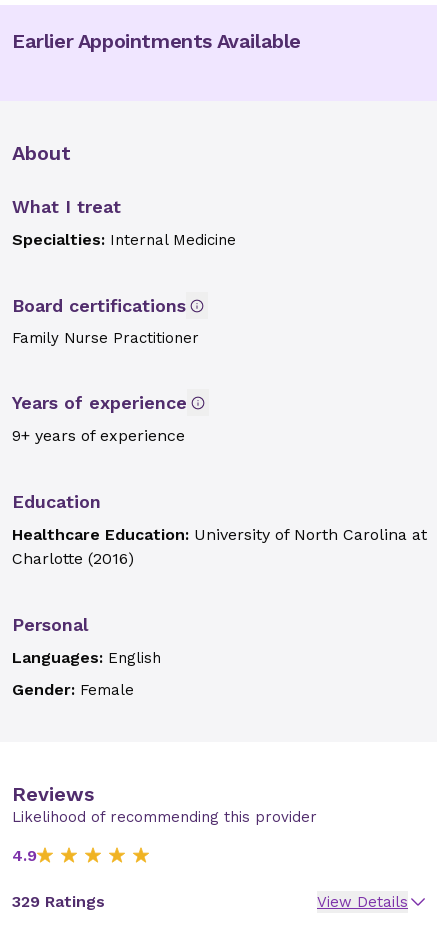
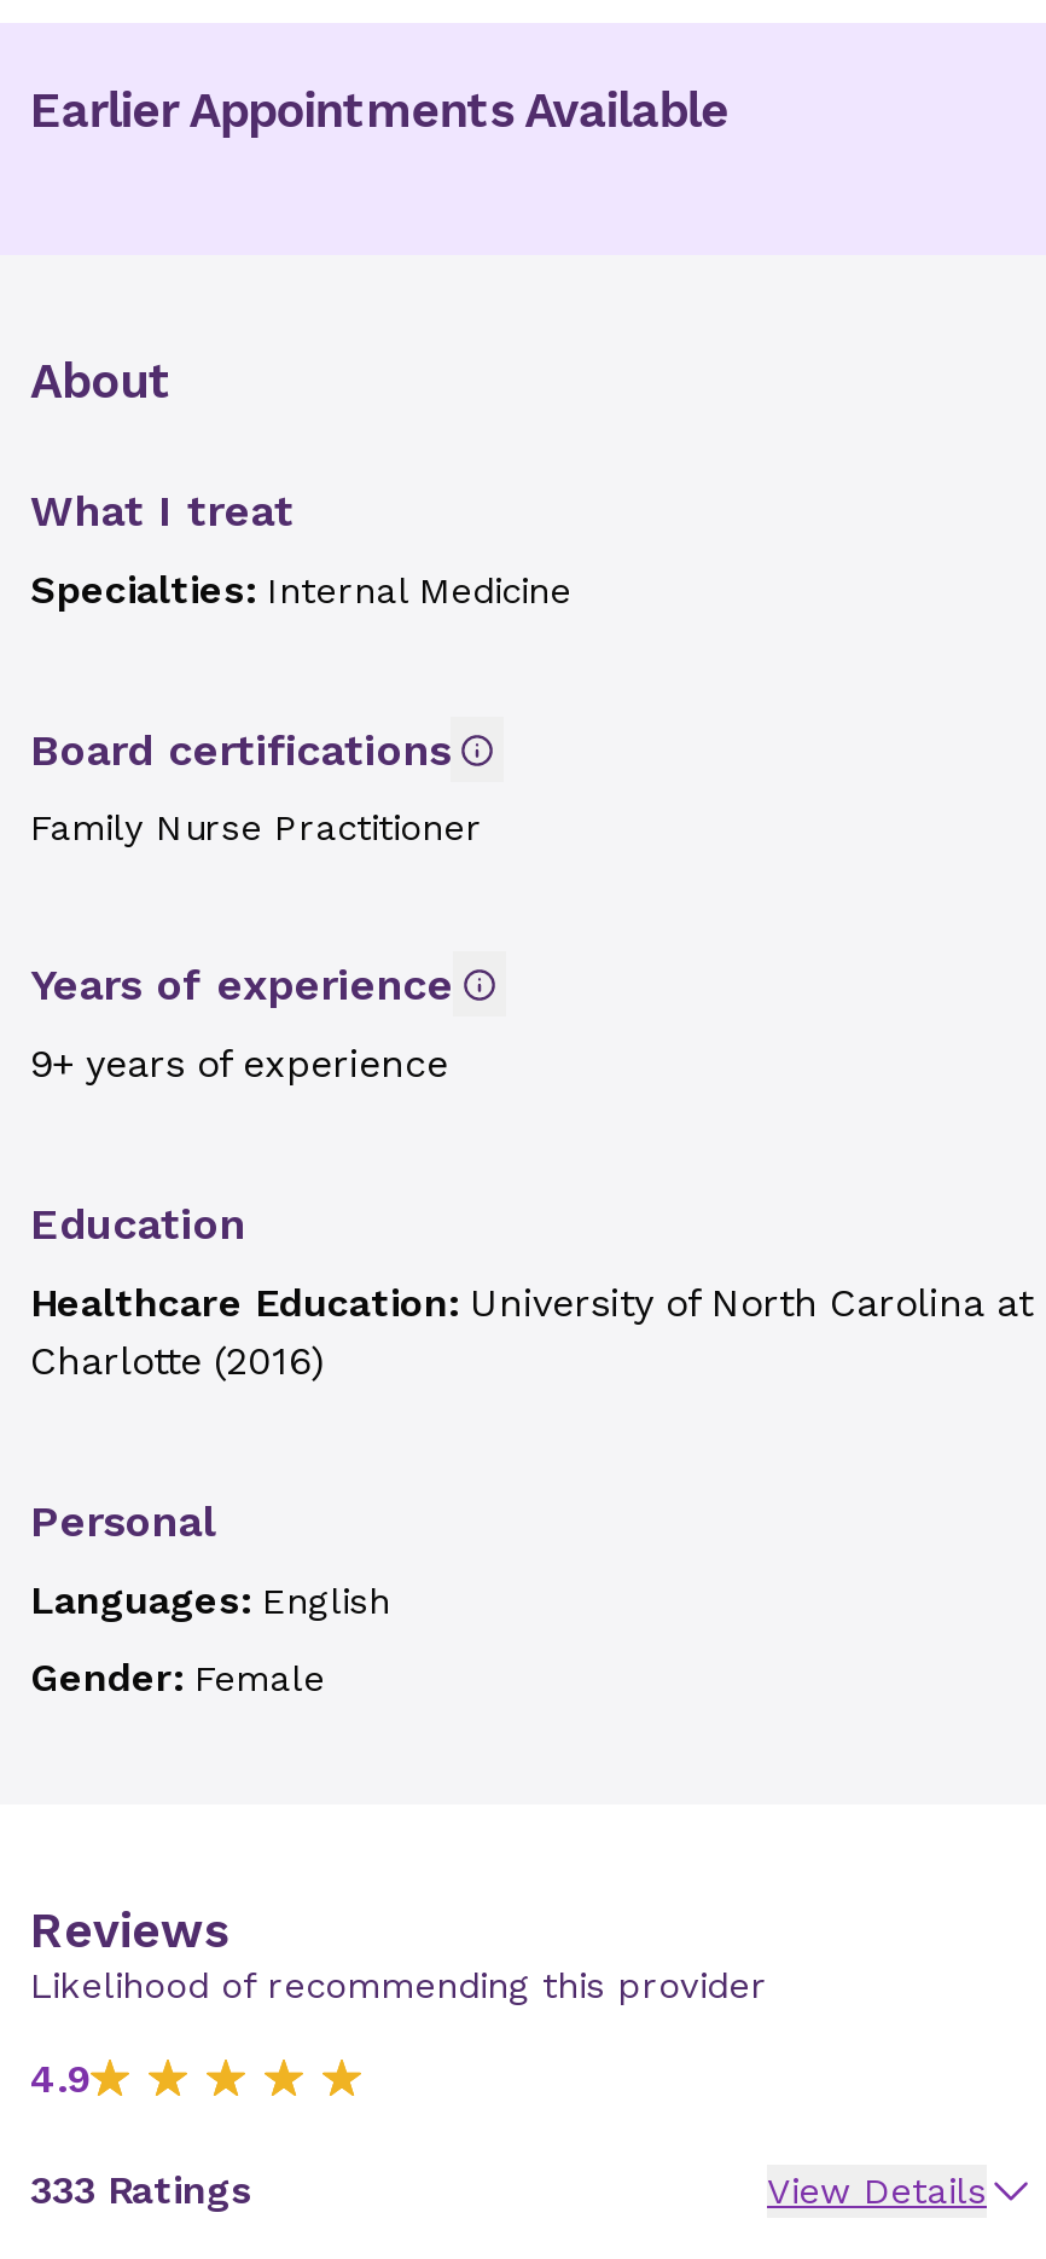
[12,892,105,911] 329 Ratings -> [30,2167,252,2213] 333 Ratings

